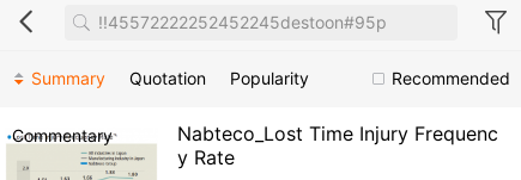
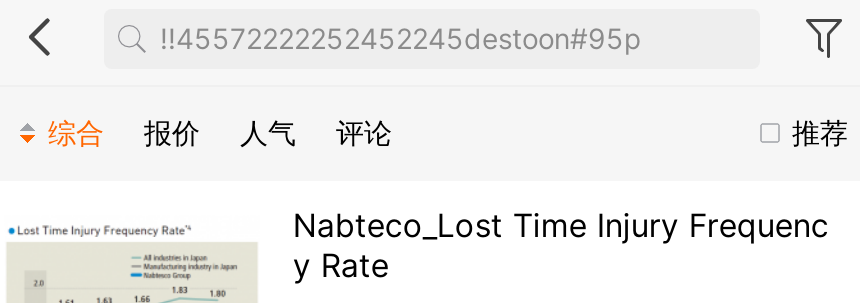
[12,68,510,145] Recommended | Summary | Quotation | Popularity | Commentary -> [48,115,848,149] 推荐 | 综合 | 报价 | 人气 | 评论

